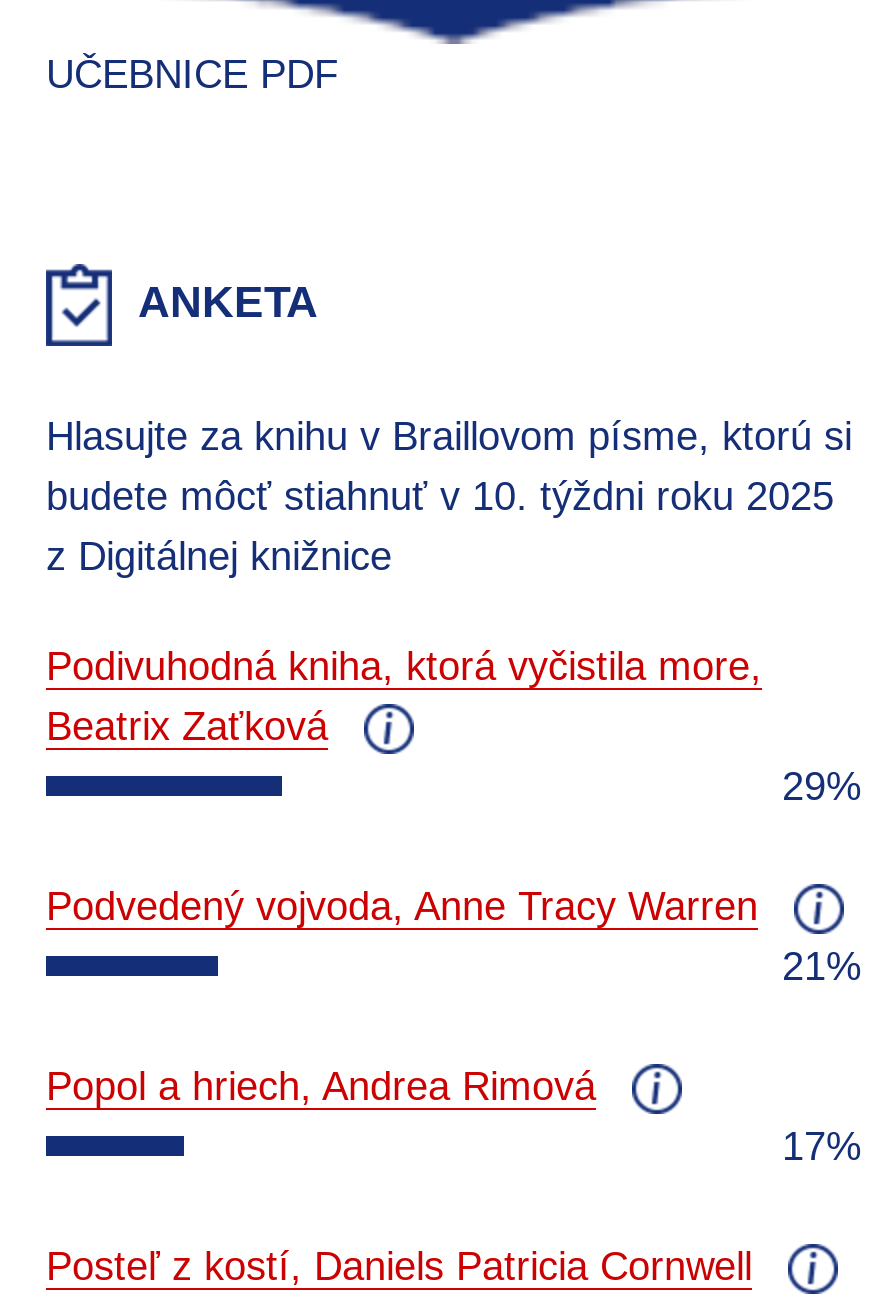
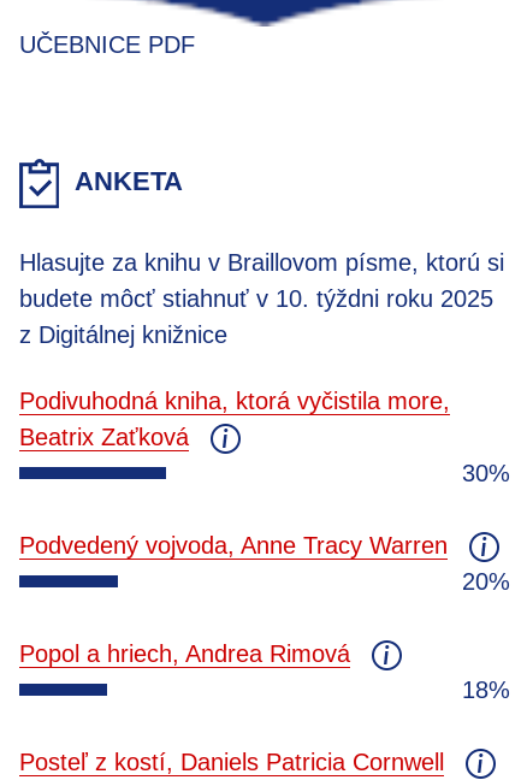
[782,763,862,807] 29% -> [462,459,510,486] 30%
[782,943,862,987] 21% -> [462,568,510,594] 20%
[782,1123,862,1167] 17% -> [462,676,510,702] 18%

